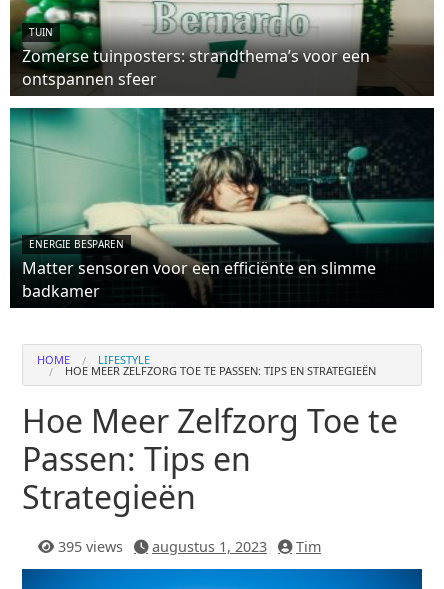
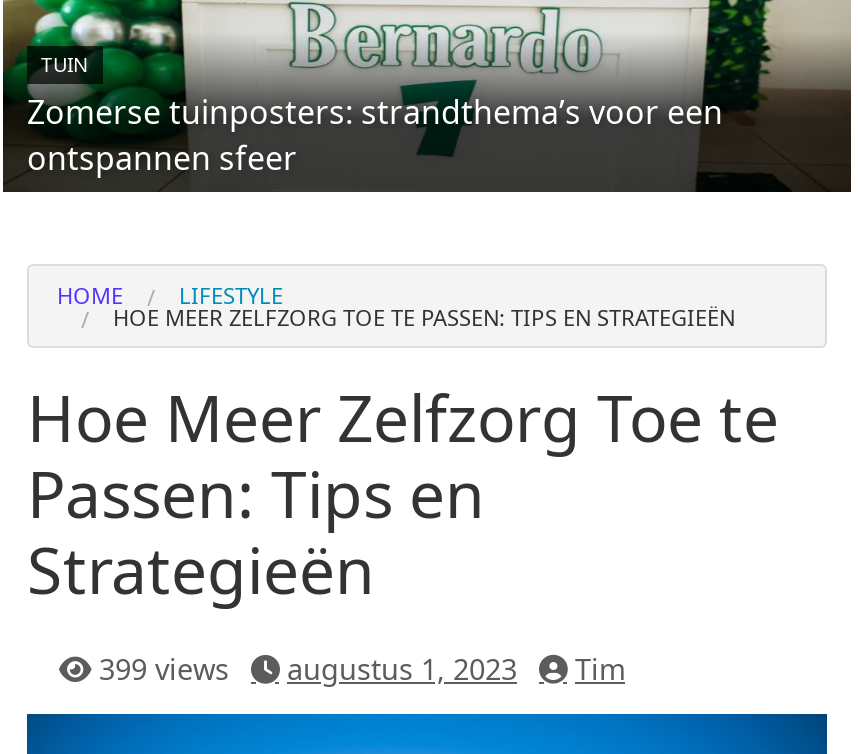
[9,107,435,307] [image] | ENERGIE BESPAREN | Matter sensoren voor een efficiënte en slimme | badkamer -> none
[58,537,321,556] 395 views augustus 1, 2023 Tim -> [99,650,625,688] 399 views augustus 1, 2023 Tim

